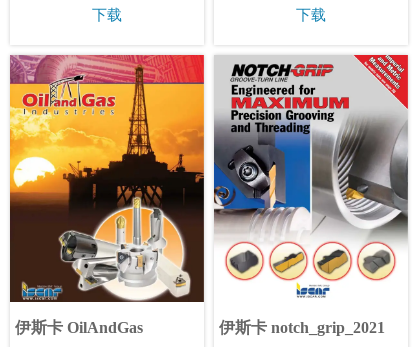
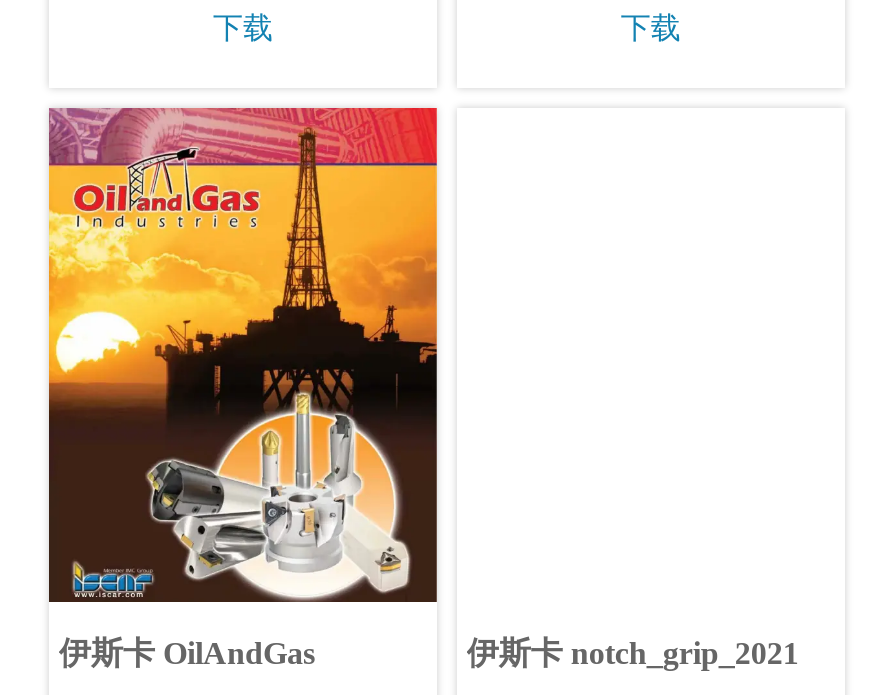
[213,54,409,298] [image] -> none

